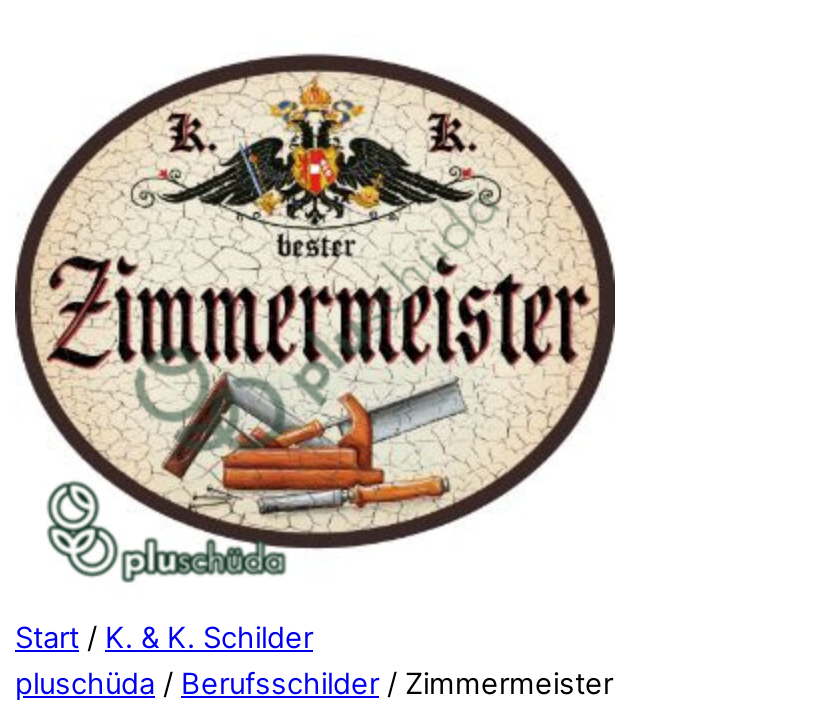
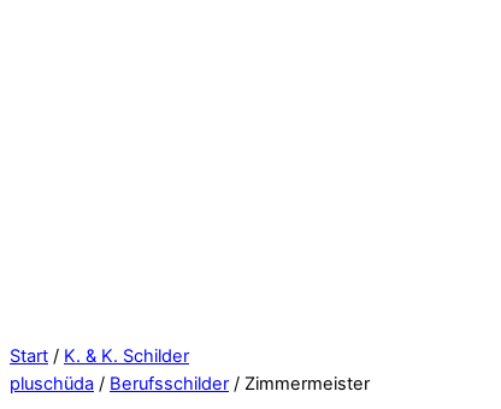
[13,52,617,584] [image] -> none

